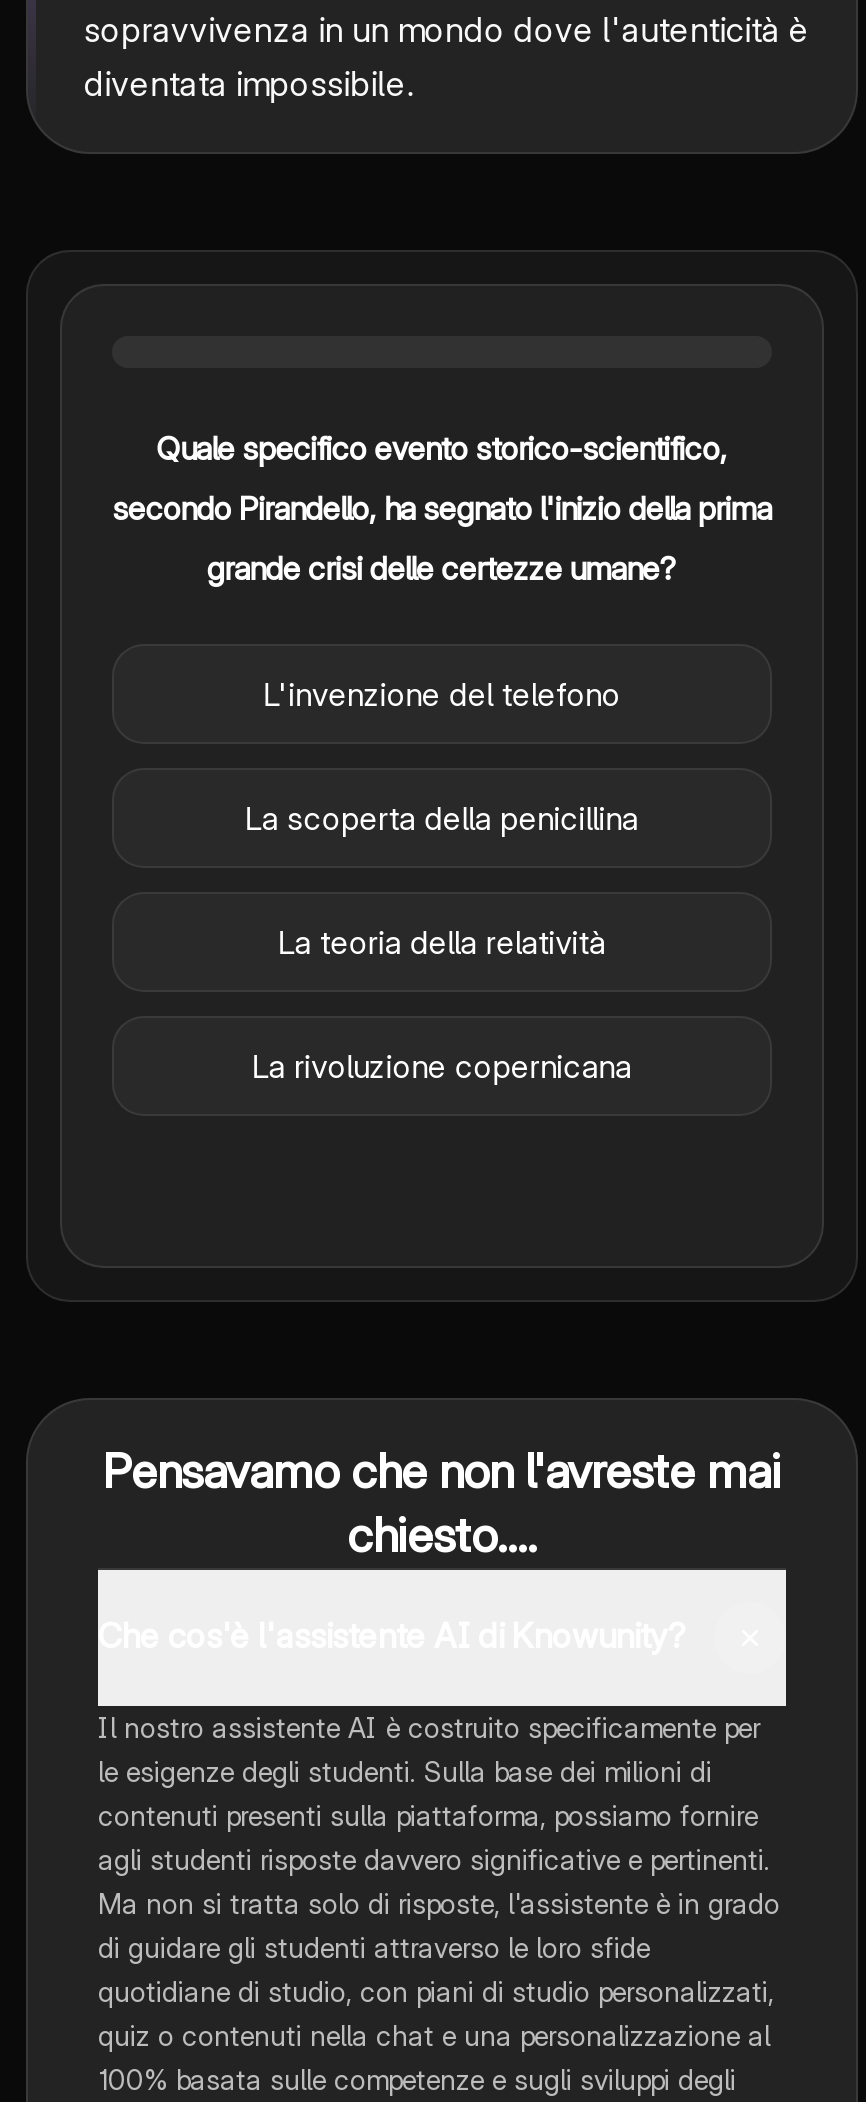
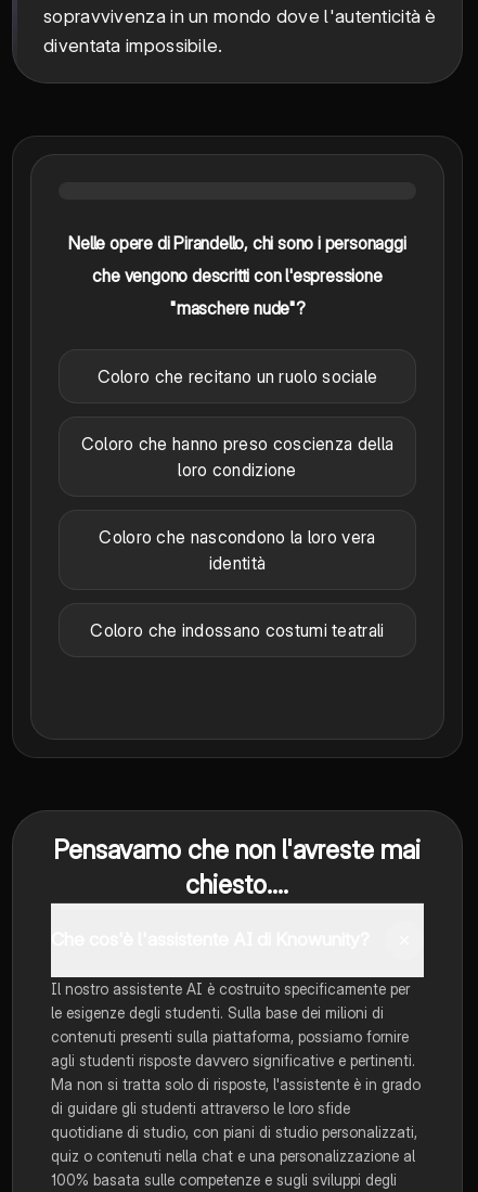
[157,427,727,467] Quale specifico evento storico-scientifico, -> [69,232,406,253] Nelle opere di Pirandello, chi sono i personaggi
[112,487,772,527] secondo Pirandello, ha segnato l'inizio della prima -> [93,264,382,286] che vengono descritti con l'espressione
[207,547,677,587] grande crisi delle certezze umane? -> [169,297,306,318] "maschere nude"?
[264,673,620,713] L'invenzione del telefono -> [97,365,378,387] Coloro che recitano un ruolo sociale
[245,797,639,837] La scoperta della penicillina -> [81,432,394,480] Coloro che hanno preso coscienza della | loro condizione
[278,921,606,961] La teoria della relatività -> [99,525,376,573] Coloro che nascondono la loro vera | identità
[252,1045,632,1085] La rivoluzione copernicana -> [90,619,384,640] Coloro che indossano costumi teatrali

